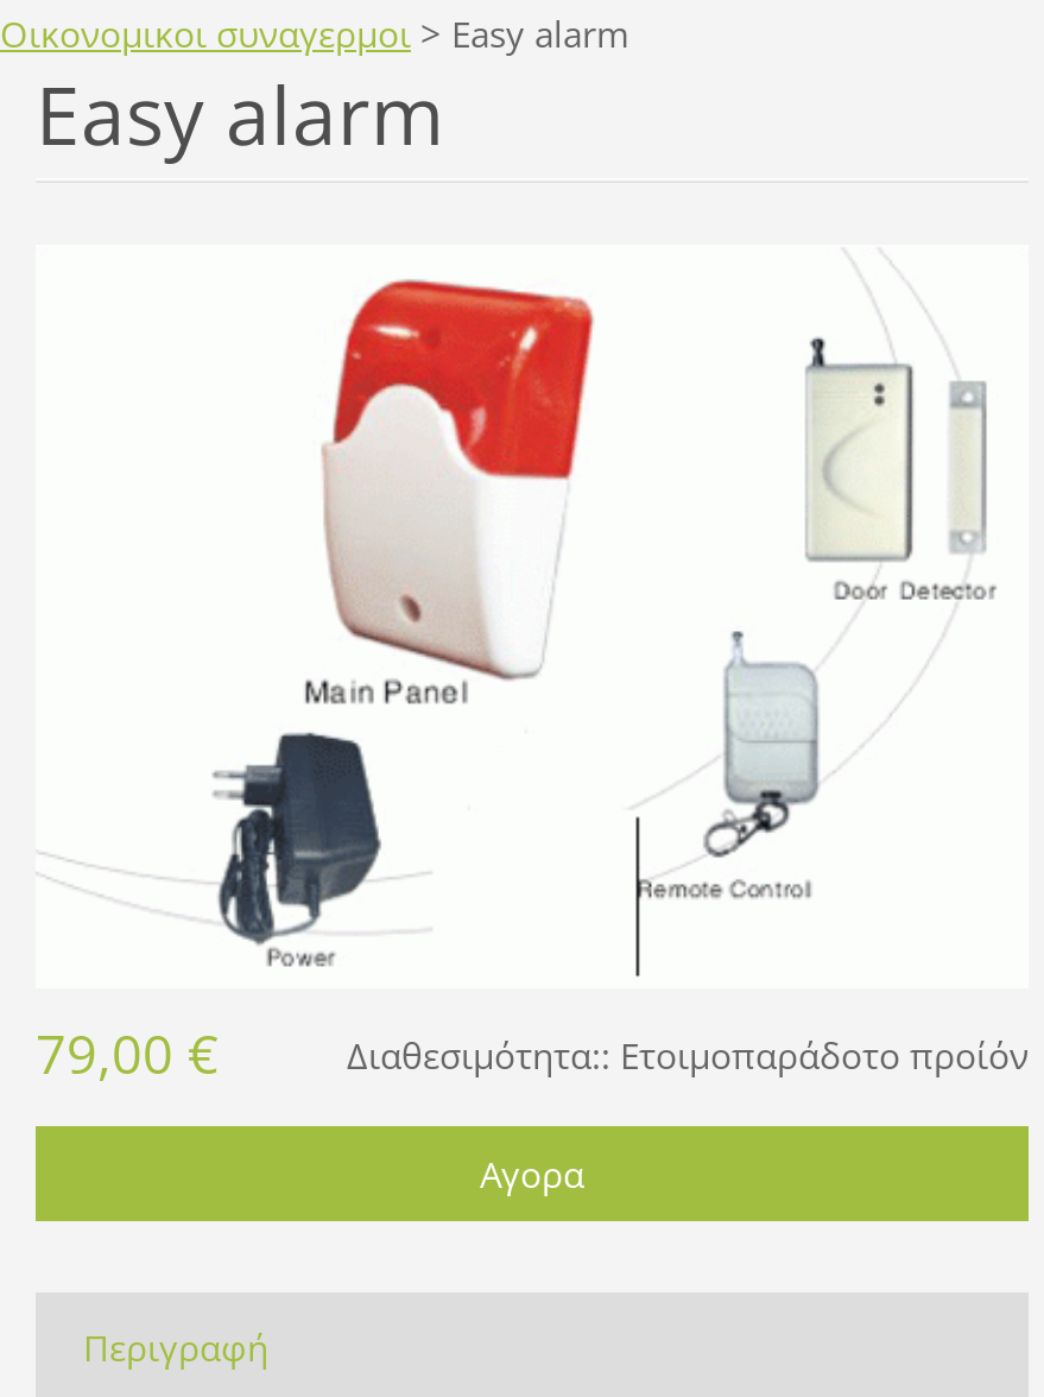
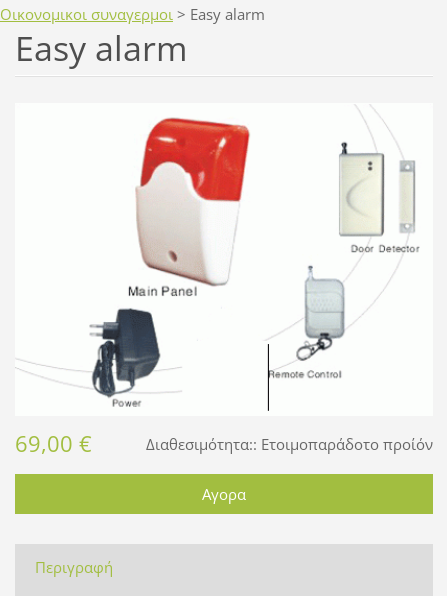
[36,1017,219,1091] 79,00 € -> [15,428,92,459] 69,00 €

